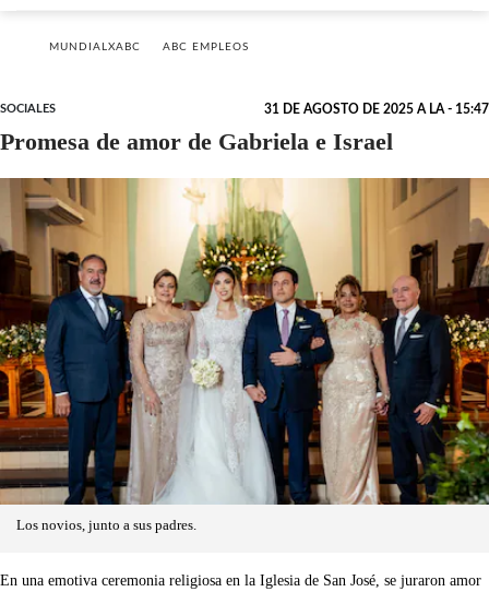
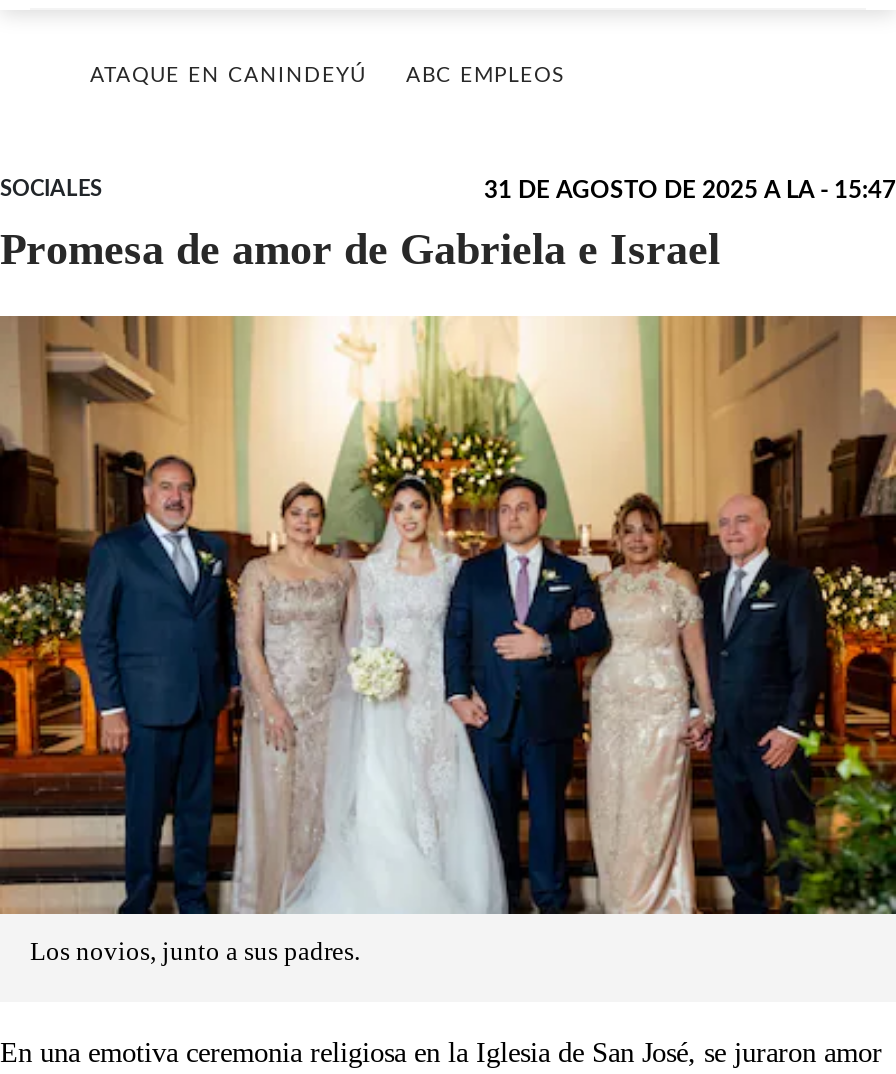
[49,42,141,52] MUNDIALXABC -> [90,66,366,86] ATAQUE EN CANINDEYÚ

